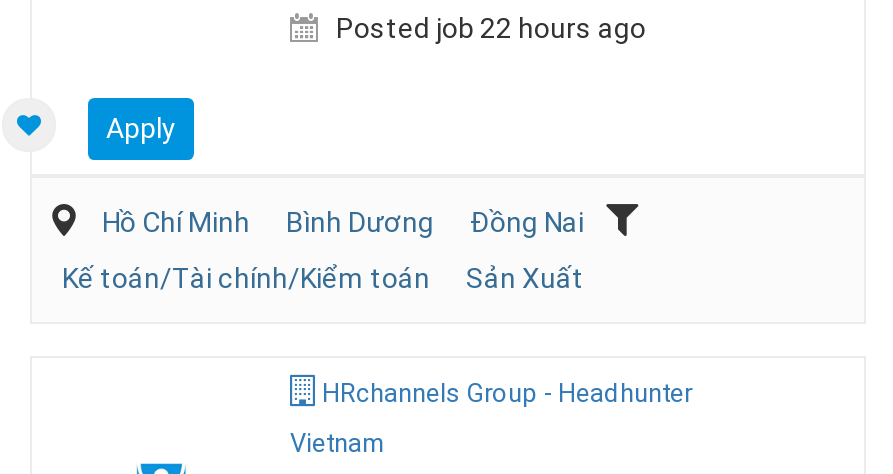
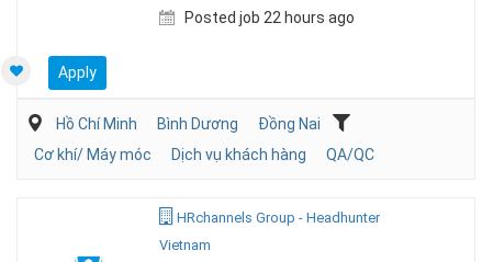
[62,262,584,294] Kế toán/Tài chính/Kiểm toán | Sản Xuất -> [34,146,374,163] Cơ khí/ Máy móc | Dịch vụ khách hàng | QA/QC

